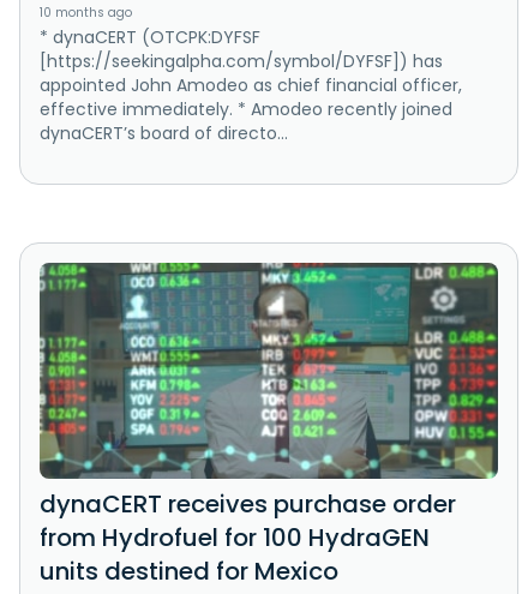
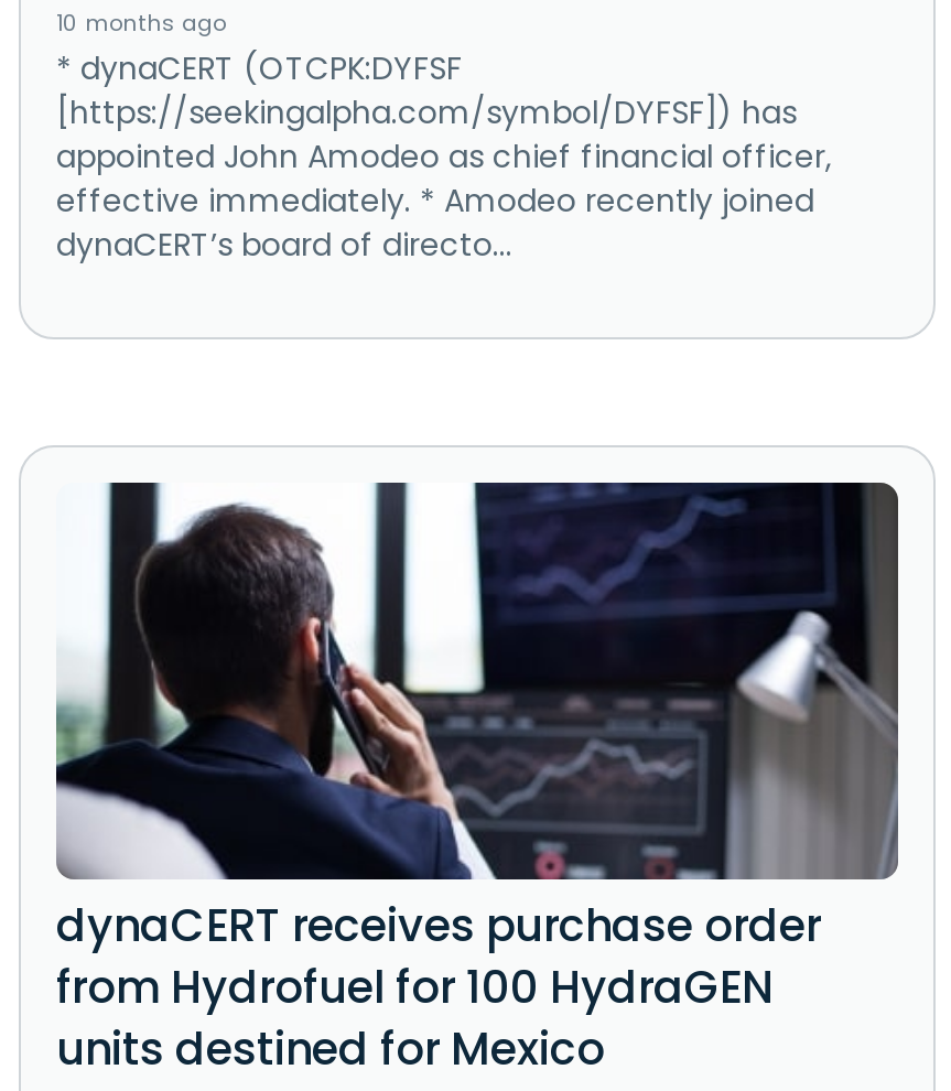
[38,262,499,480] [image] -> [56,480,898,879] [image]

